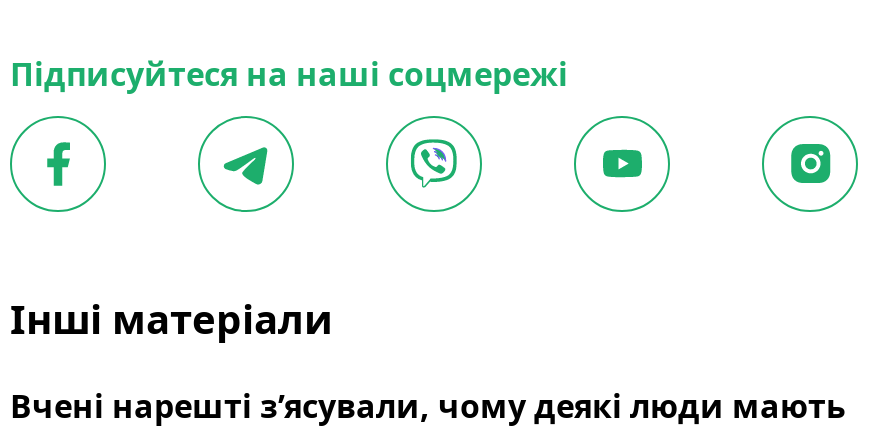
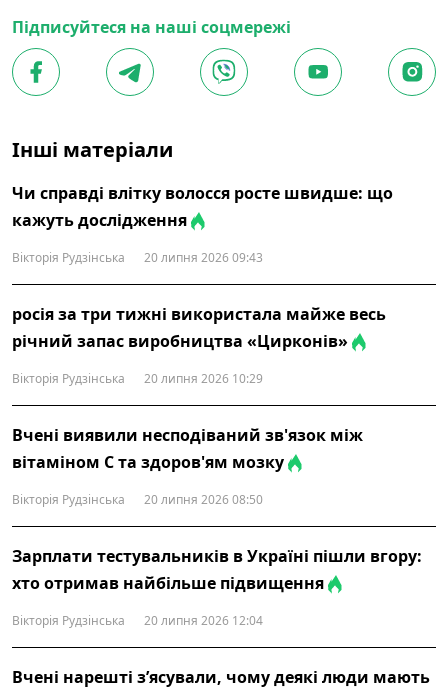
none -> [12,182,422,629] Чи справді влітку волосся росте швидше: що | кажуть дослідження | Вікторія Рудзінська | 20 липня 2026 09:43 | росія за три тижні використала майже весь | річний запас виробництва «Цирконів» | Вікторія Рудзінська | 20 липня 2026 10:29 | Вчені виявили несподіваний зв'язок між | вітаміном С та здоров'ям мозку | Вікторія Рудзінська | 20 липня 2026 08:50 | Зарплати тестувальників в Україні пішли вгору: | хто отримав найбільше підвищення | Вікторія Рудзінська | 20 липня 2026 12:04

